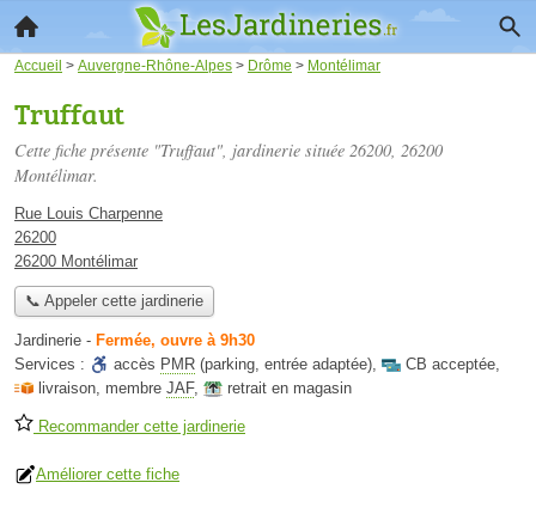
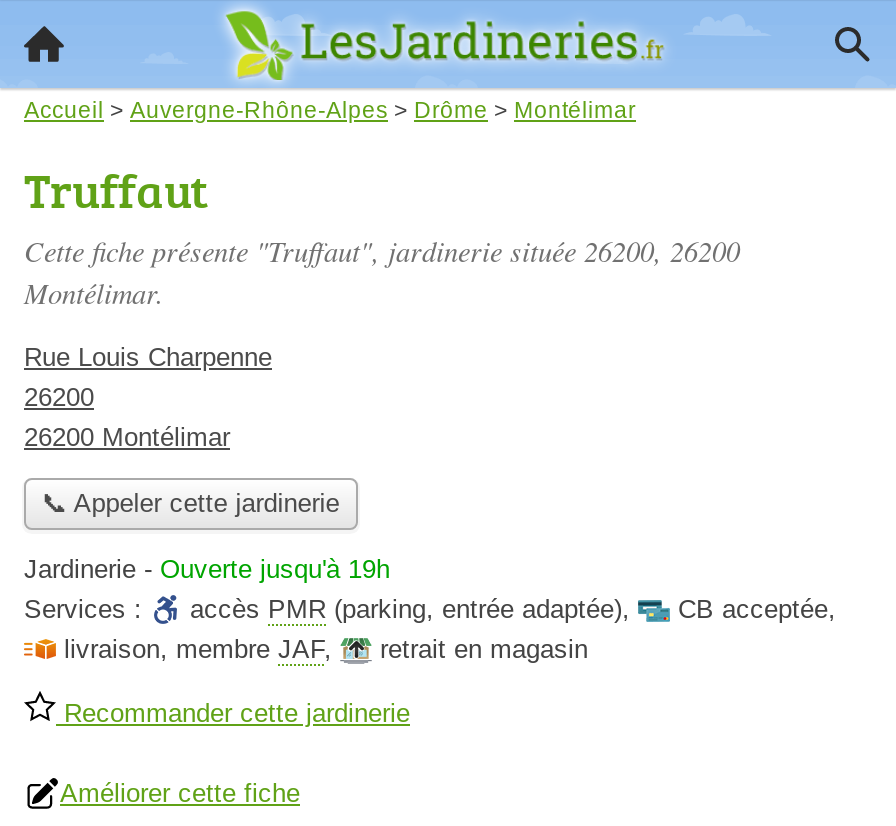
[14,332,255,350] Jardinerie - Fermée, ouvre à 9h30 -> [24,555,390,585] Jardinerie - Ouverte jusqu'à 19h

